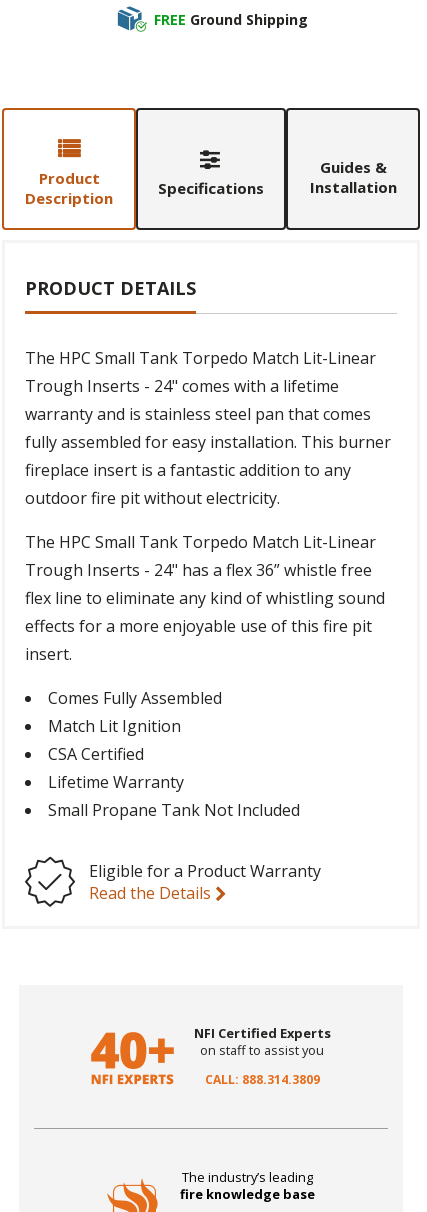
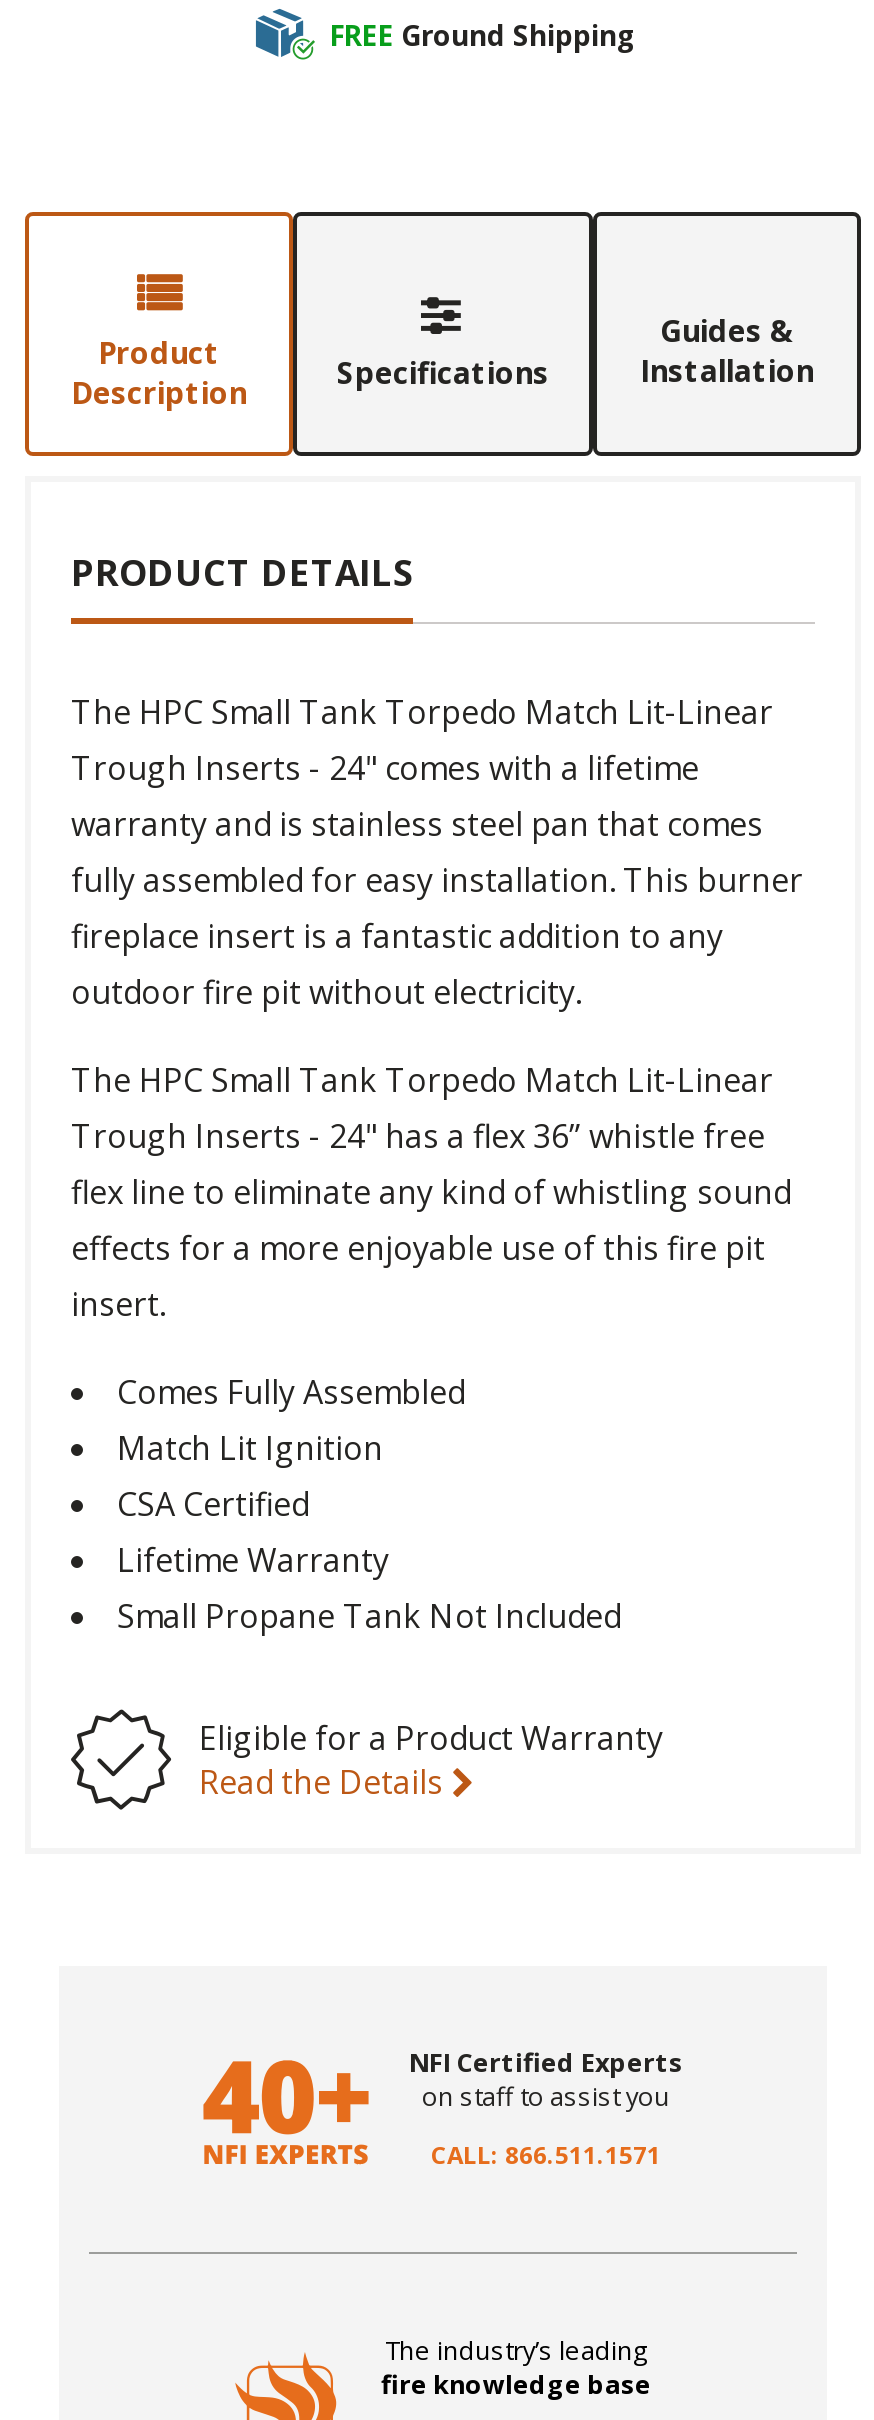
[205,1071,320,1088] CALL: 888.314.3809 -> [431,2139,661,2173] CALL: 866.511.1571

